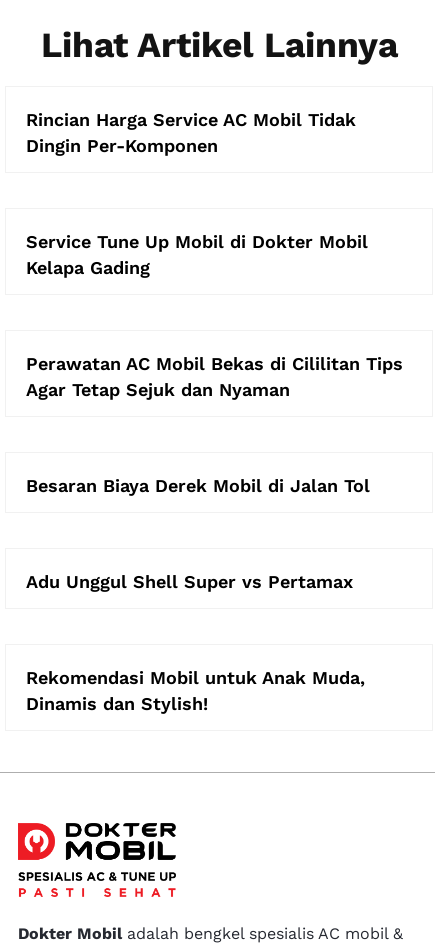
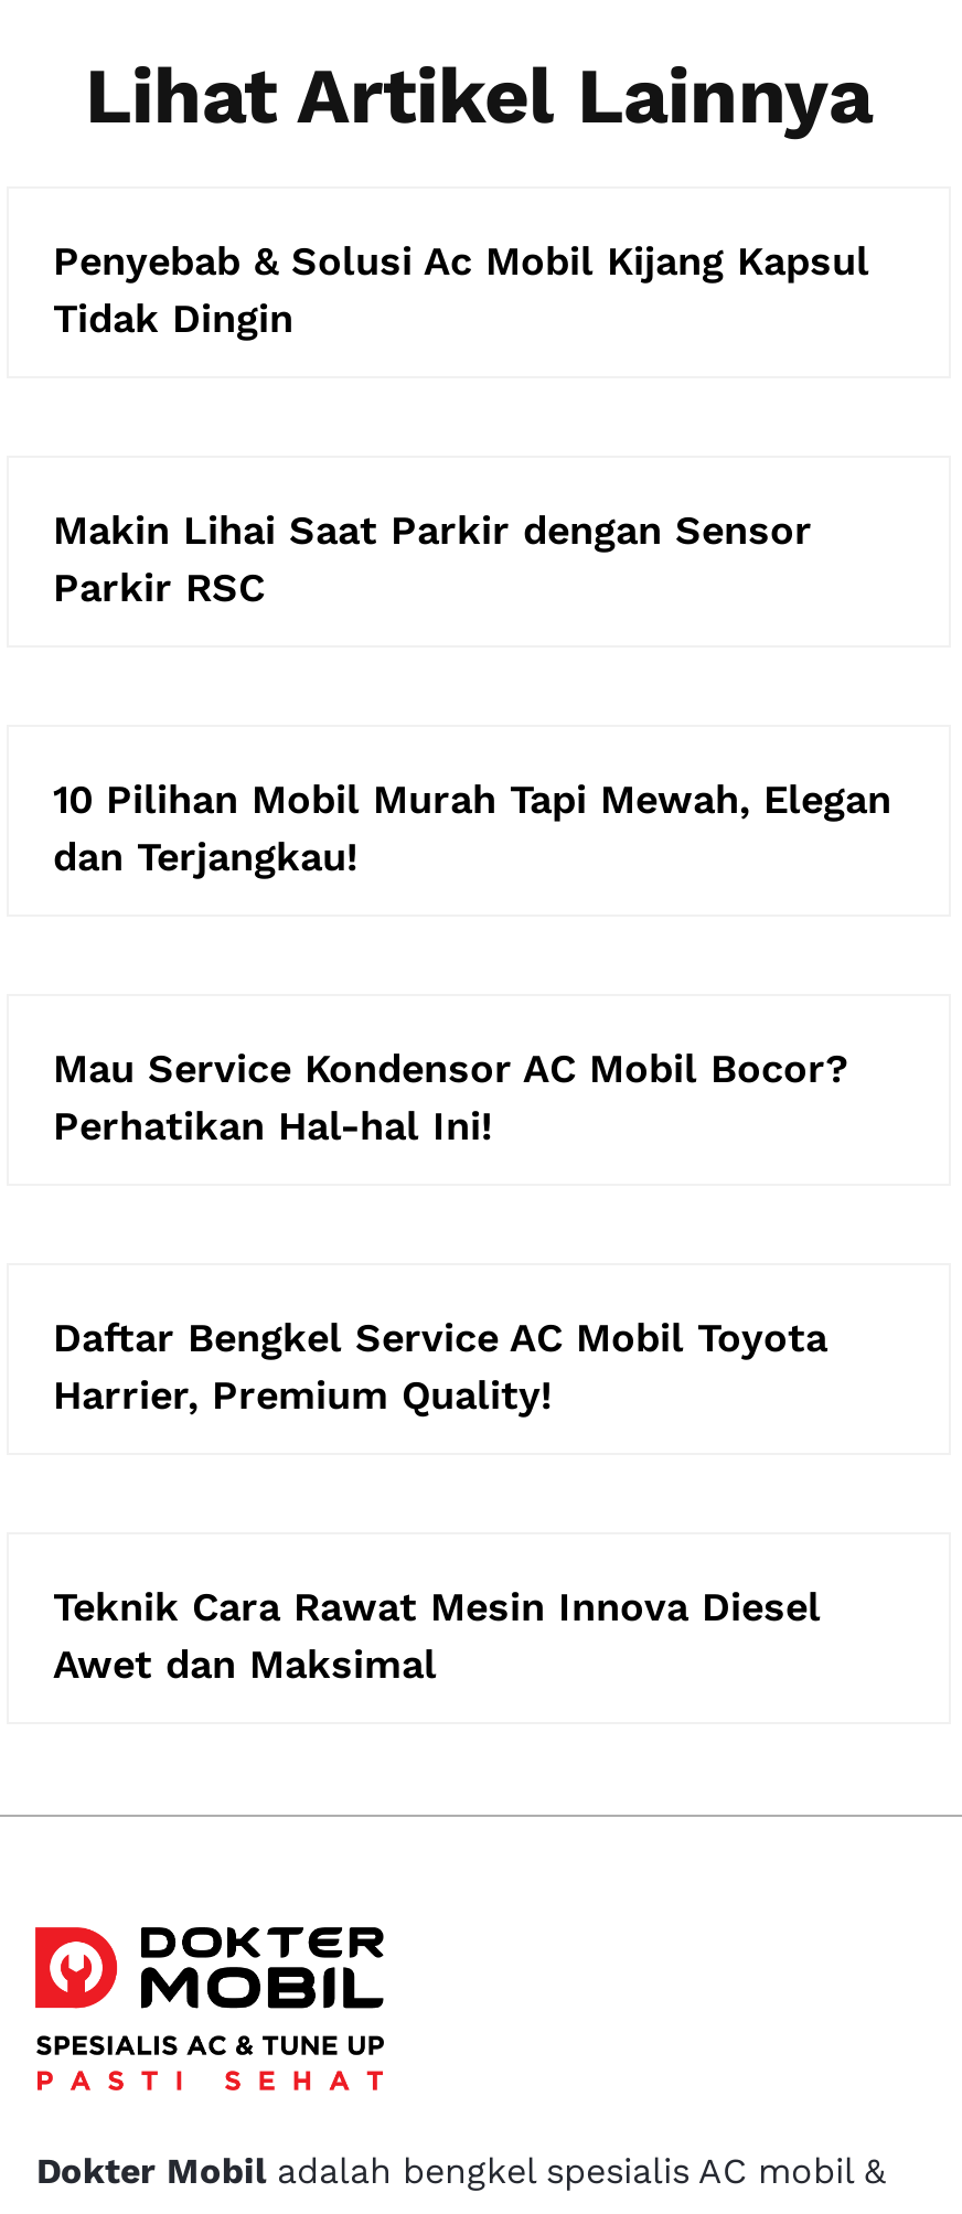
[26,109,356,156] Rincian Harga Service AC Mobil Tidak | Dingin Per-Komponen -> [53,236,869,340] Penyebab & Solusi Ac Mobil Kijang Kapsul | Tidak Dingin
[26,231,368,278] Service Tune Up Mobil di Dokter Mobil | Kelapa Gading -> [53,505,812,609] Makin Lihai Saat Parkir dengan Sensor | Parkir RSC
[26,353,403,400] Perawatan AC Mobil Bekas di Cililitan Tips | Agar Tetap Sejuk dan Nyaman -> [53,775,891,878] 10 Pilihan Mobil Murah Tapi Mewah, Elegan | dan Terjangkau!
[26,475,370,496] Besaran Biaya Derek Mobil di Jalan Tol -> [53,1044,849,1147] Mau Service Kondensor AC Mobil Bocor? | Perhatikan Hal-hal Ini!
[26,571,353,592] Adu Unggul Shell Super vs Pertamax -> [53,1313,827,1417] Daftar Bengkel Service AC Mobil Toyota | Harrier, Premium Quality!
[26,667,365,714] Rekomendasi Mobil untuk Anak Muda, | Dinamis dan Stylish! -> [53,1582,821,1686] Teknik Cara Rawat Mesin Innova Diesel | Awet dan Maksimal

